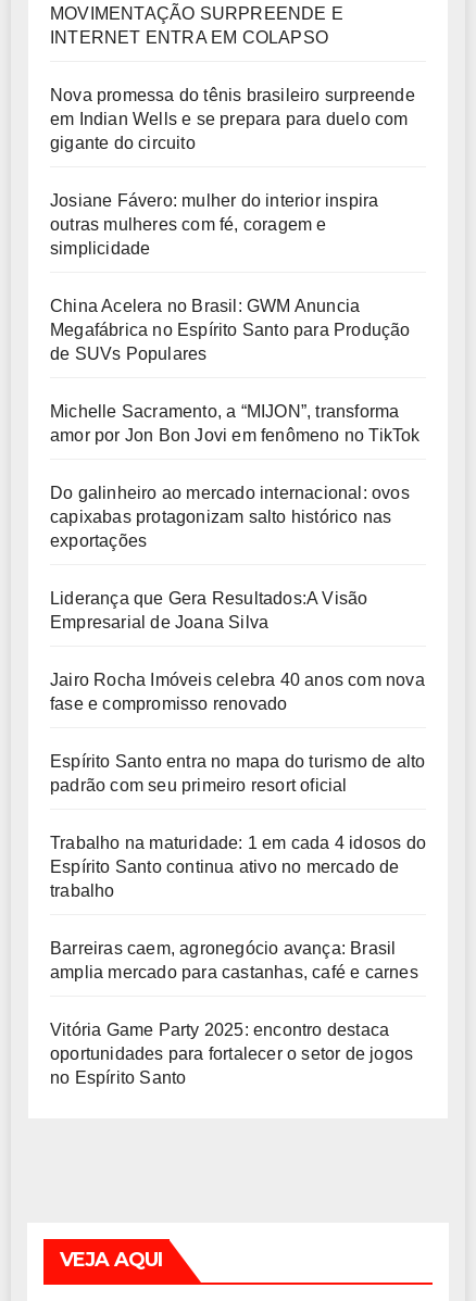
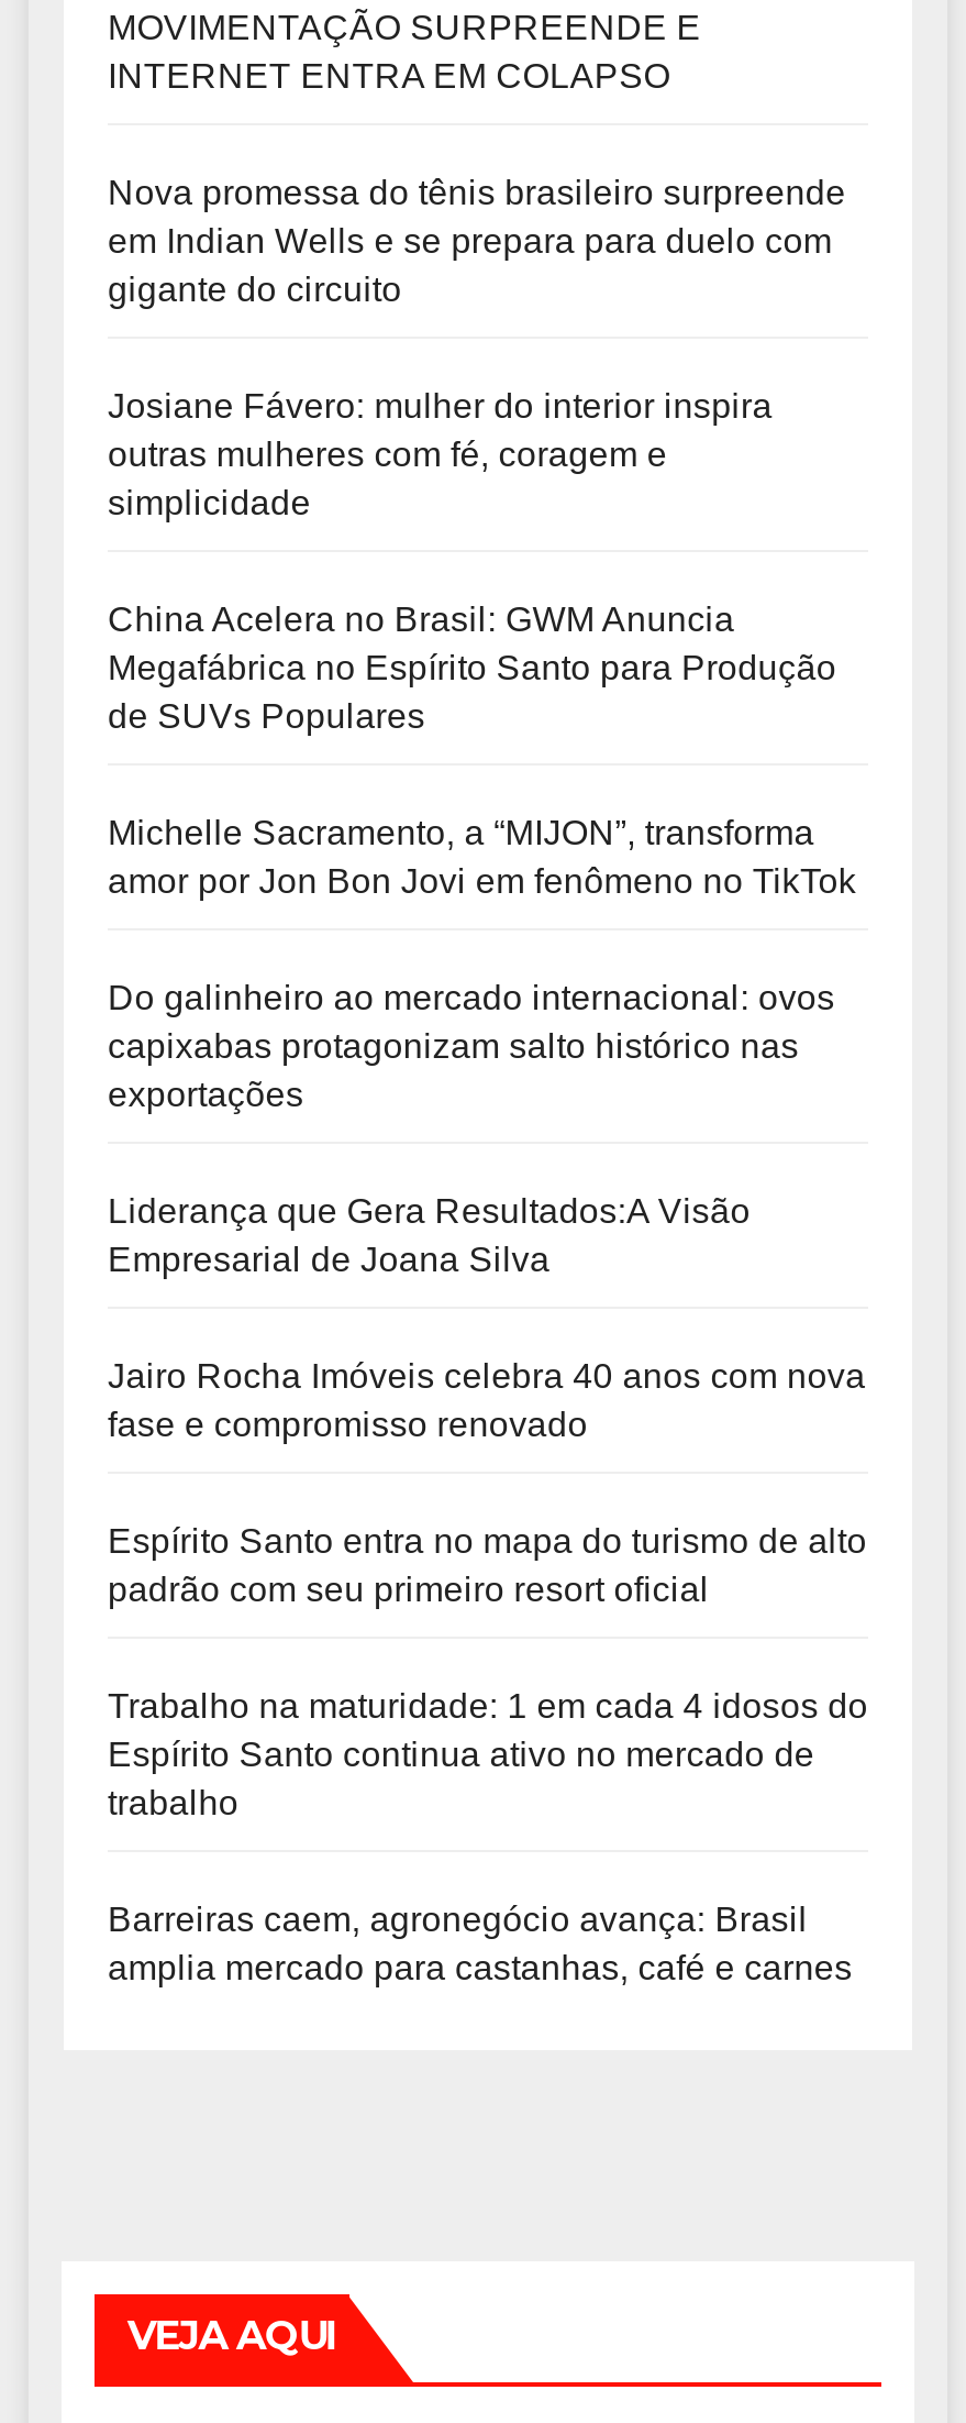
[50,1020,413,1087] Vitória Game Party 2025: encontro destaca | oportunidades para fortalecer o setor de jogos | no Espírito Santo -> none

